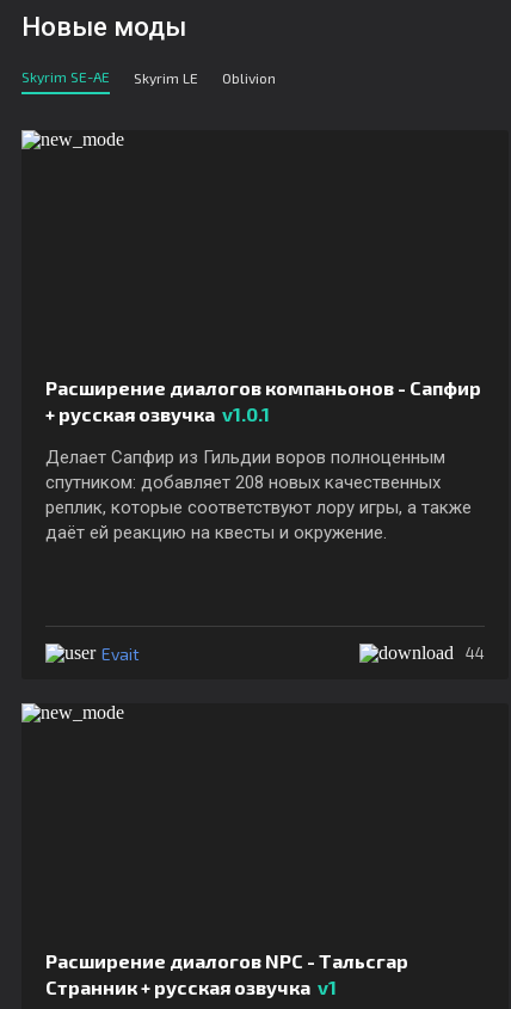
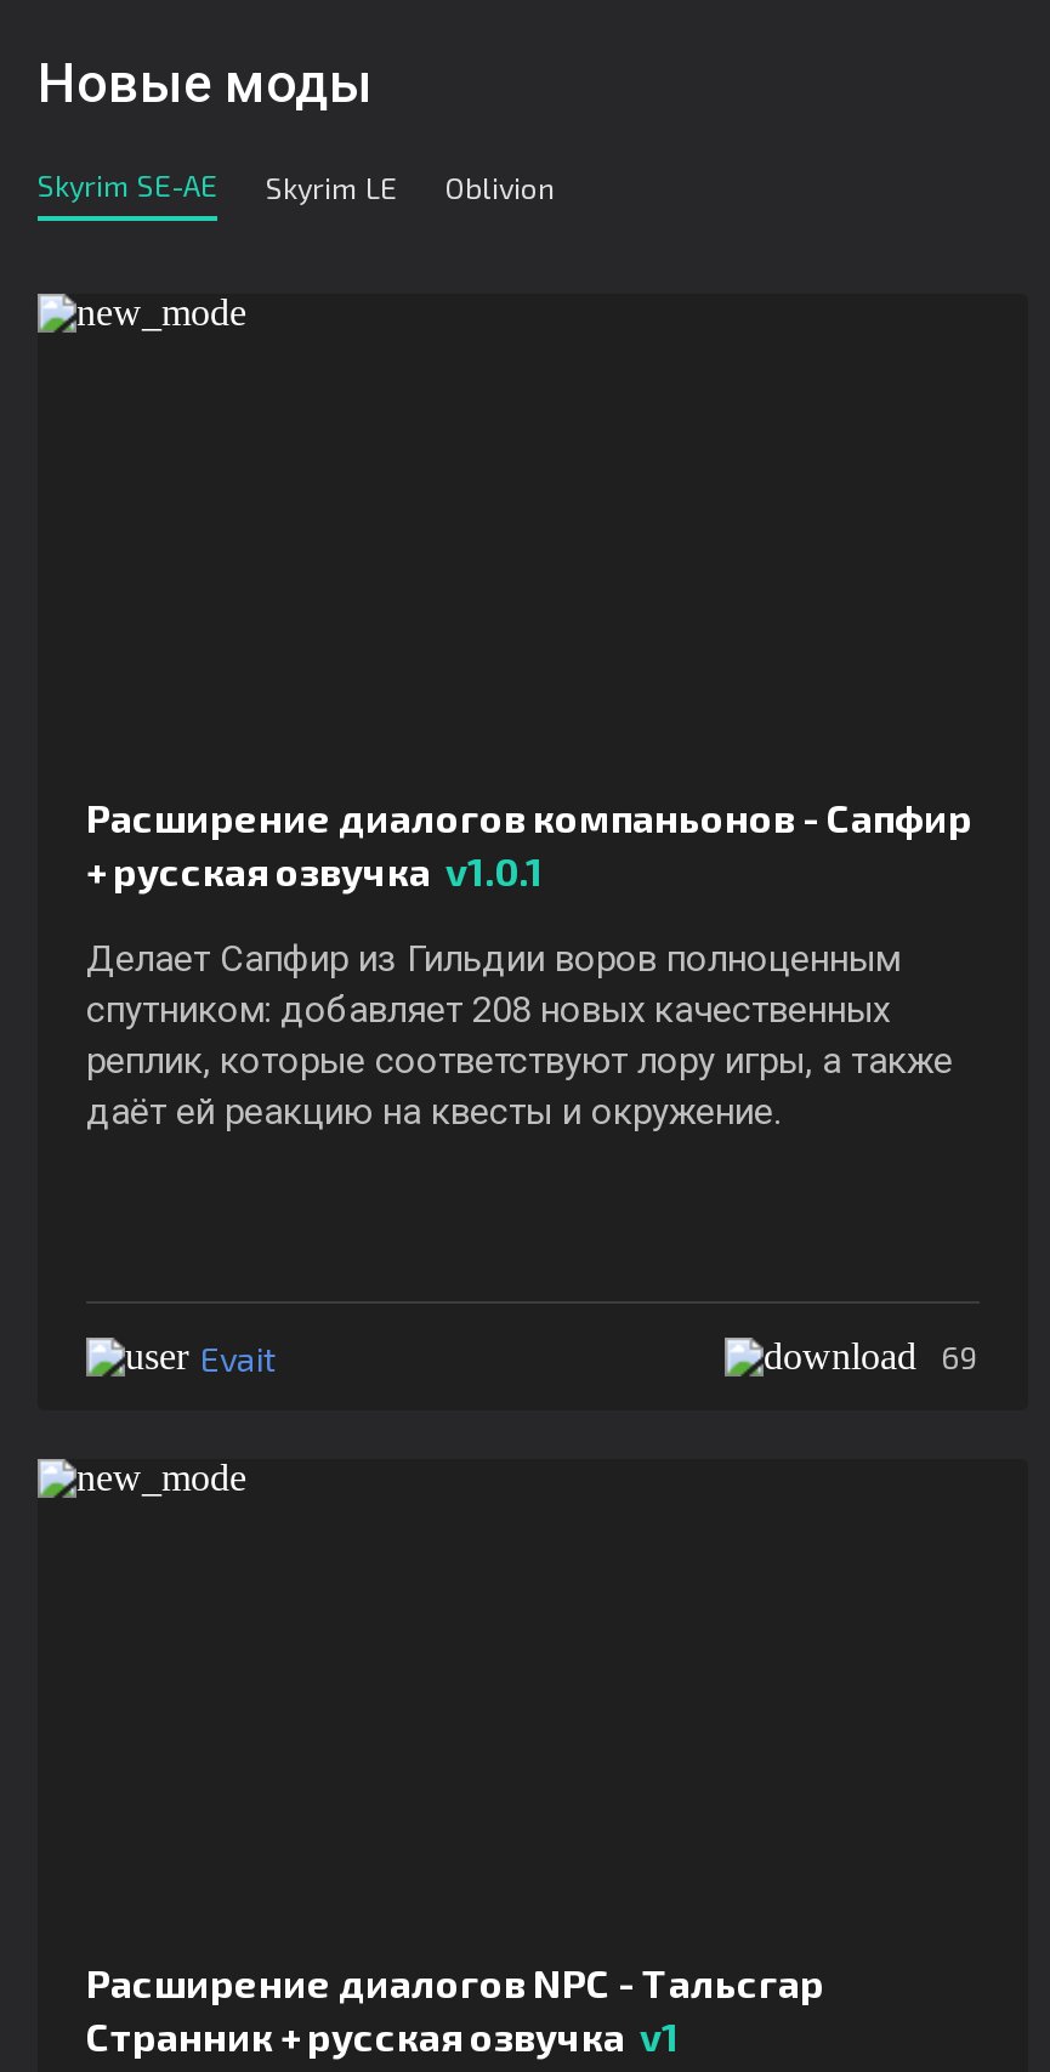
[466,644,485,663] 44 -> [941,1338,980,1376] 69

